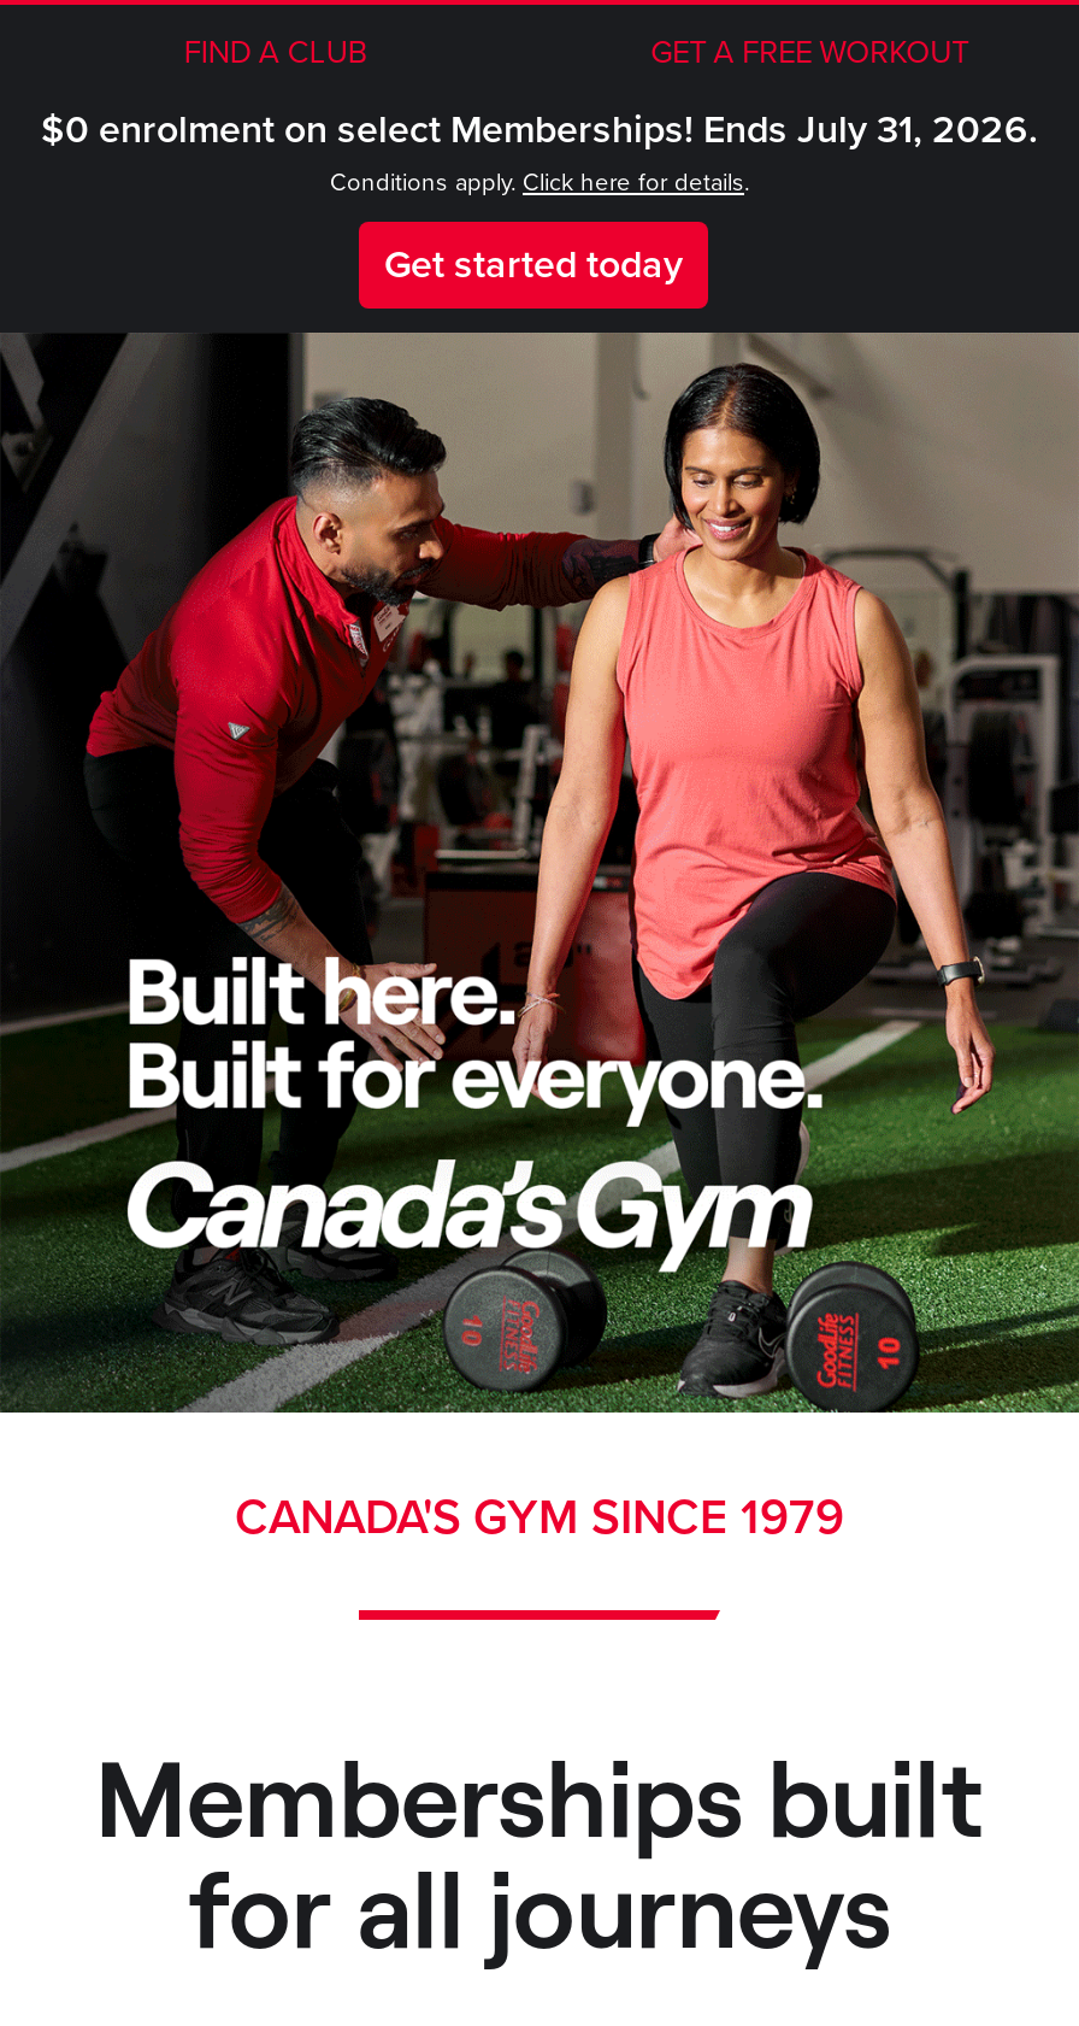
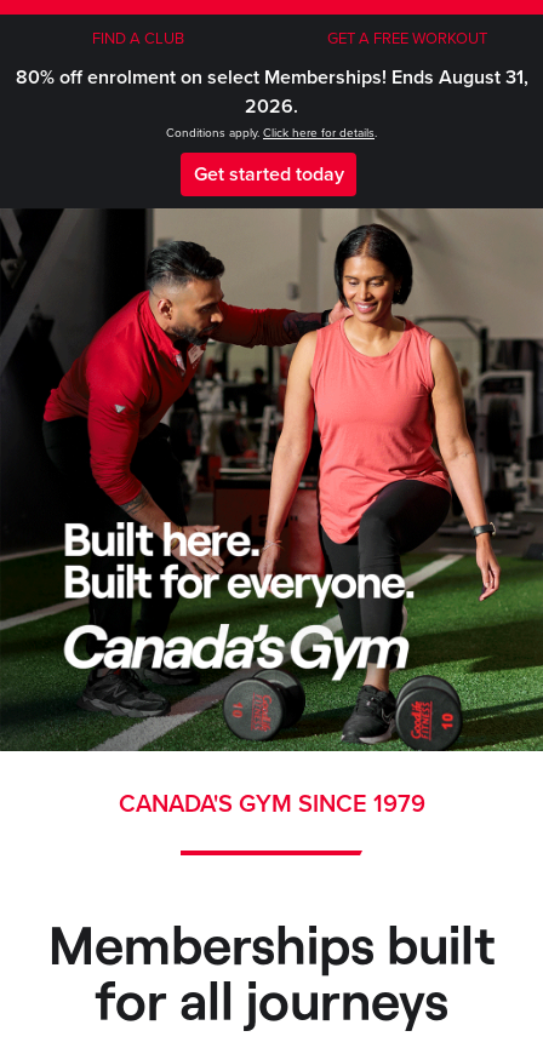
[41,106,1038,154] $0 enrolment on select Memberships! Ends July 31, 2026. -> [15,65,528,119] 80% off enrolment on select Memberships! Ends August 31, | 2026.

